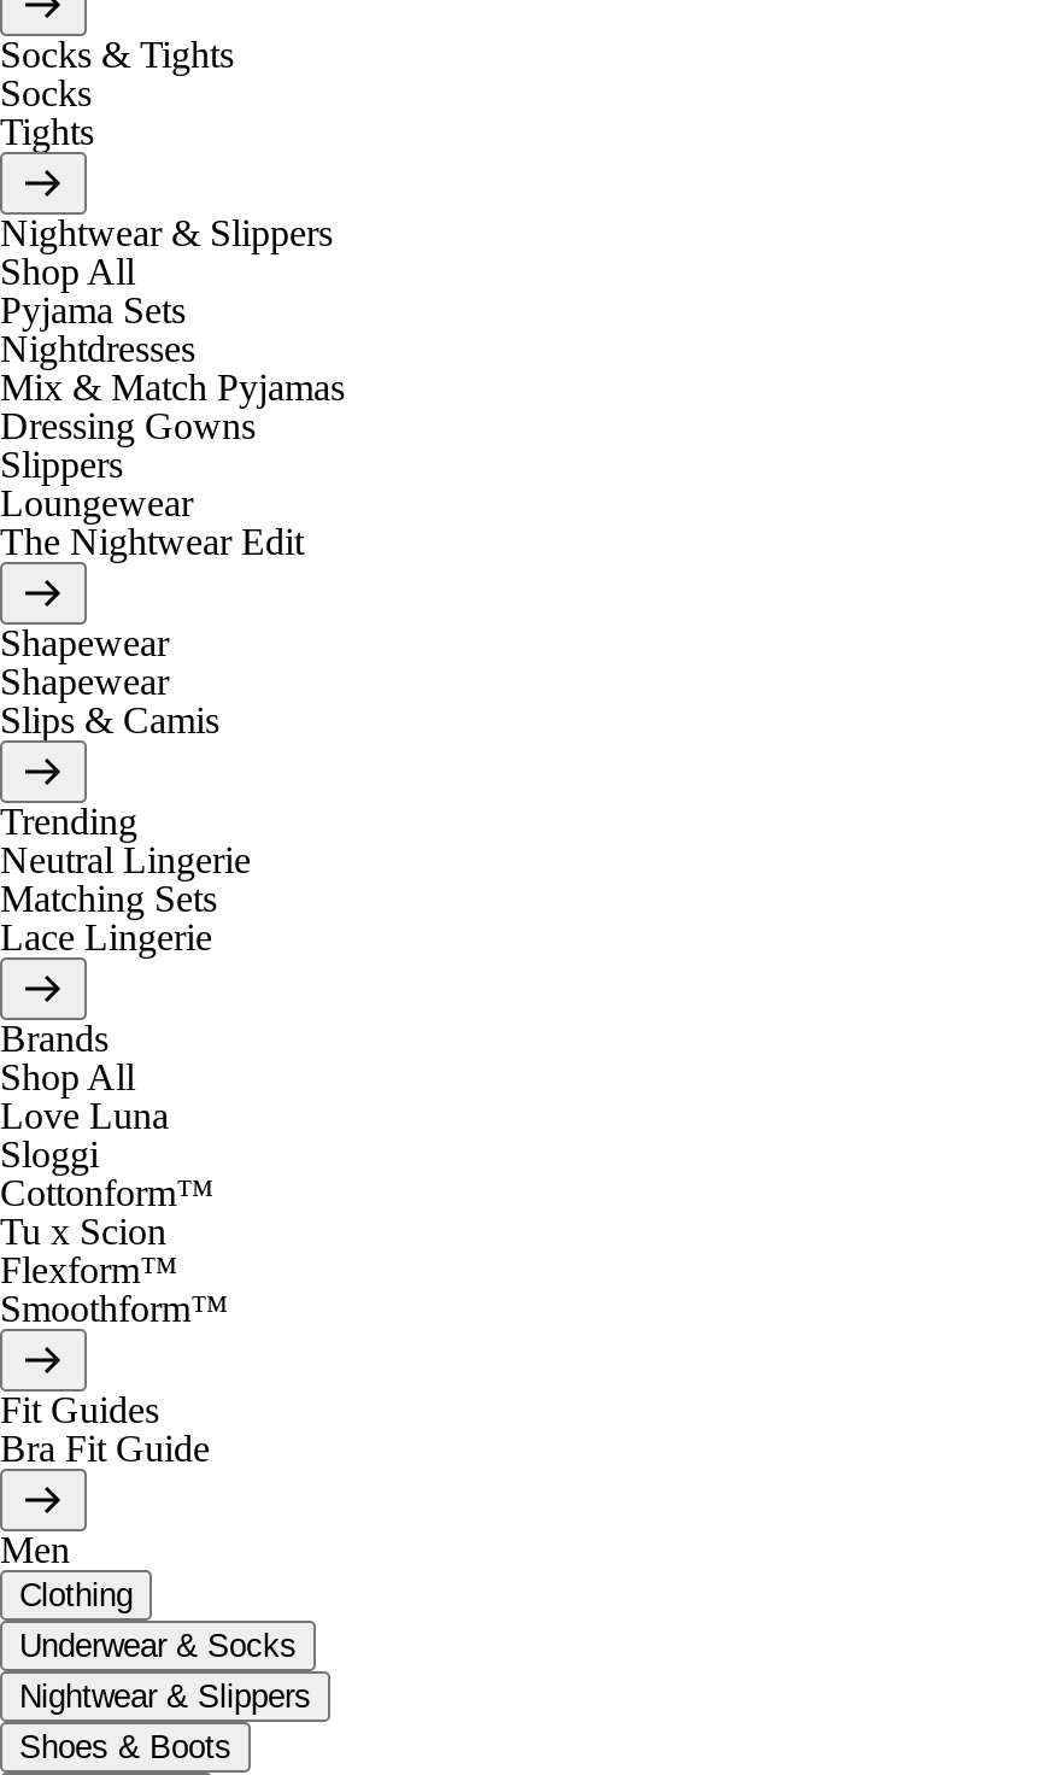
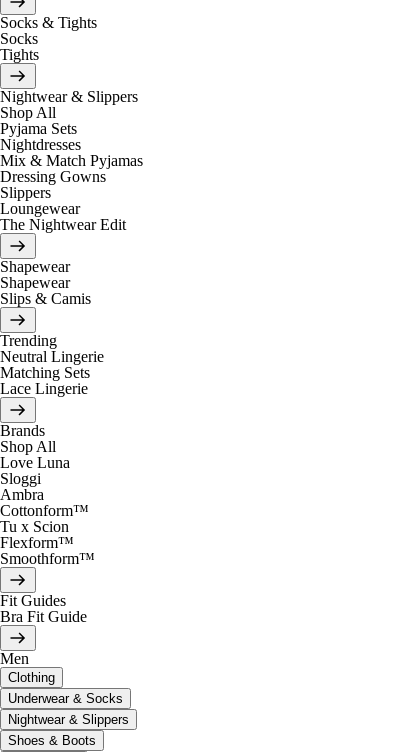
none -> [0,486,44,503] Ambra

